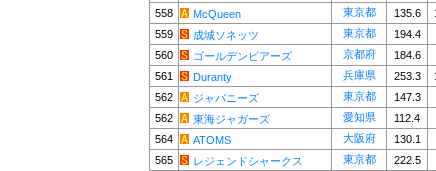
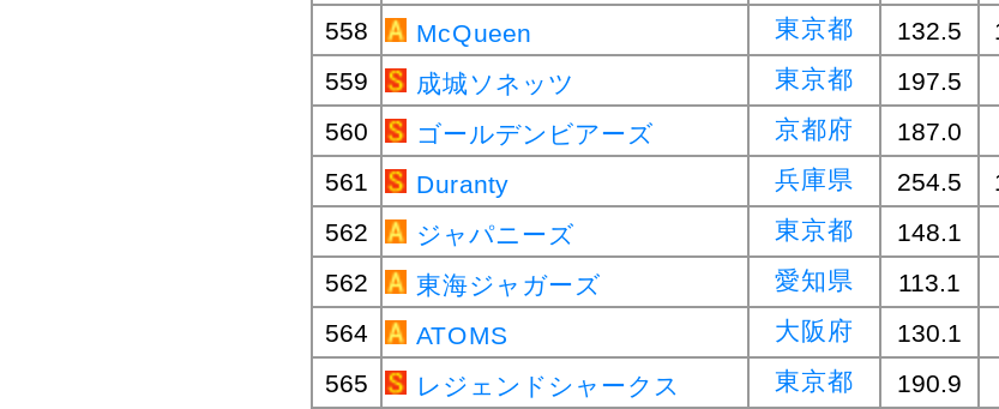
[393,7,420,19] 135.6 -> [897,16,962,44] 132.5
[342,27,420,40] 東京都 194.4 -> [775,64,962,95] 東京都 197.5
[342,48,420,61] 京都府 184.6 -> [775,114,962,145] 京都府 187.0
[393,70,420,82] 253.3 -> [897,167,962,196] 254.5
[342,90,420,103] 東京都 147.3 -> [775,215,962,246] 東京都 148.1
[342,111,420,124] 愛知県 112.4 -> [775,265,961,296] 愛知県 113.1
[342,153,420,166] 東京都 222.5 -> [775,366,962,397] 東京都 190.9

